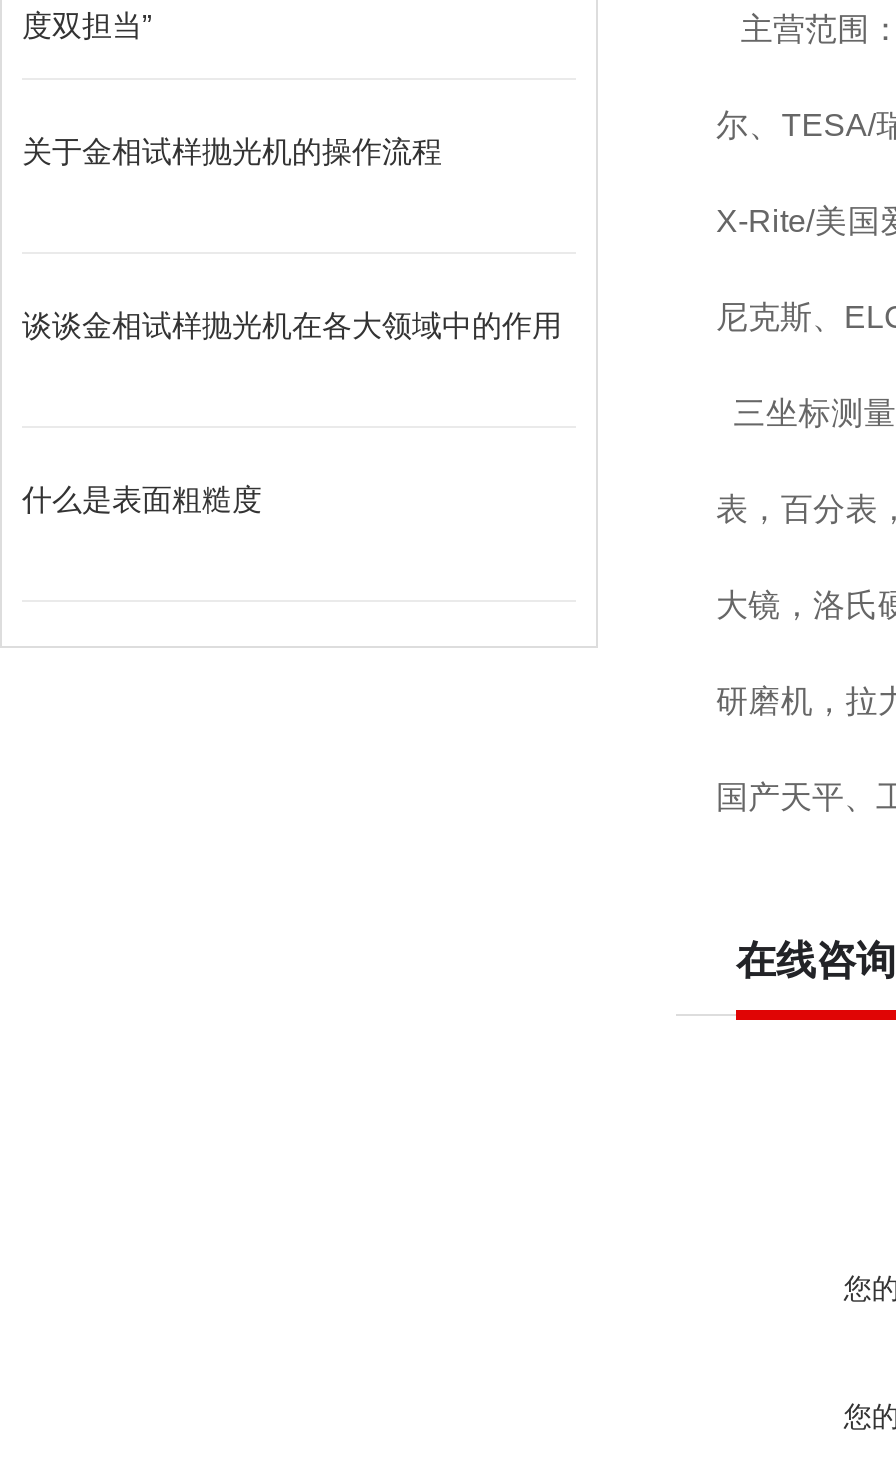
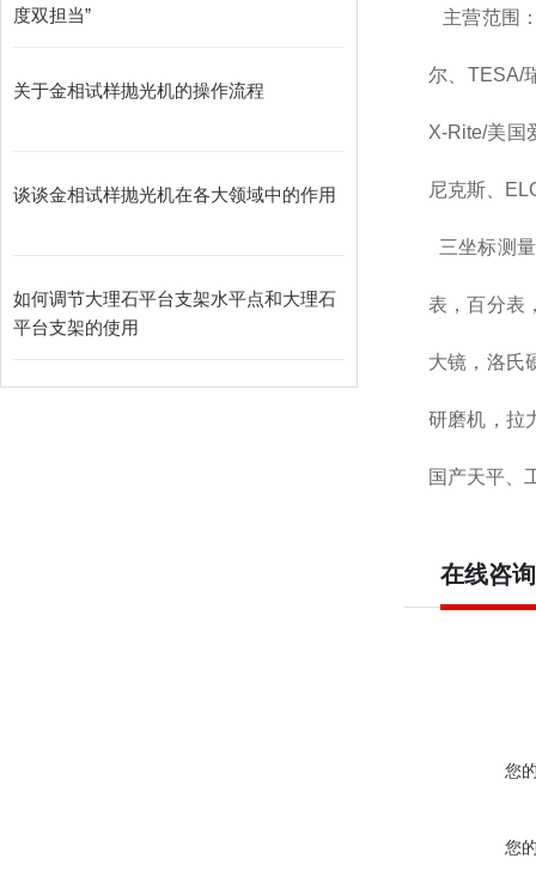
[22,482,262,516] 什么是表面粗糙度 -> [13,288,336,337] 如何调节大理石平台支架水平点和大理石 | 平台支架的使用

